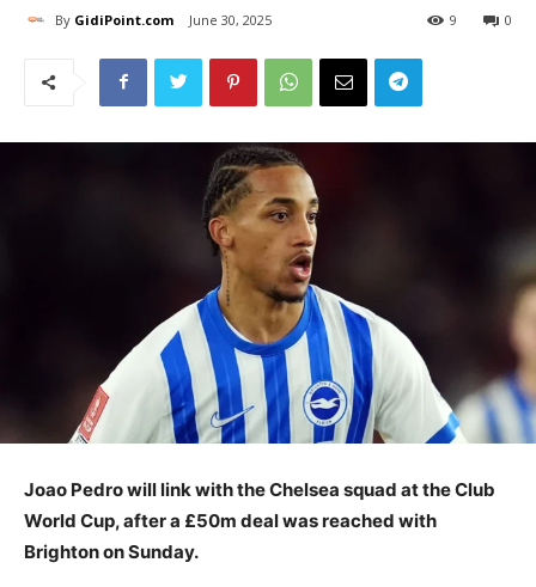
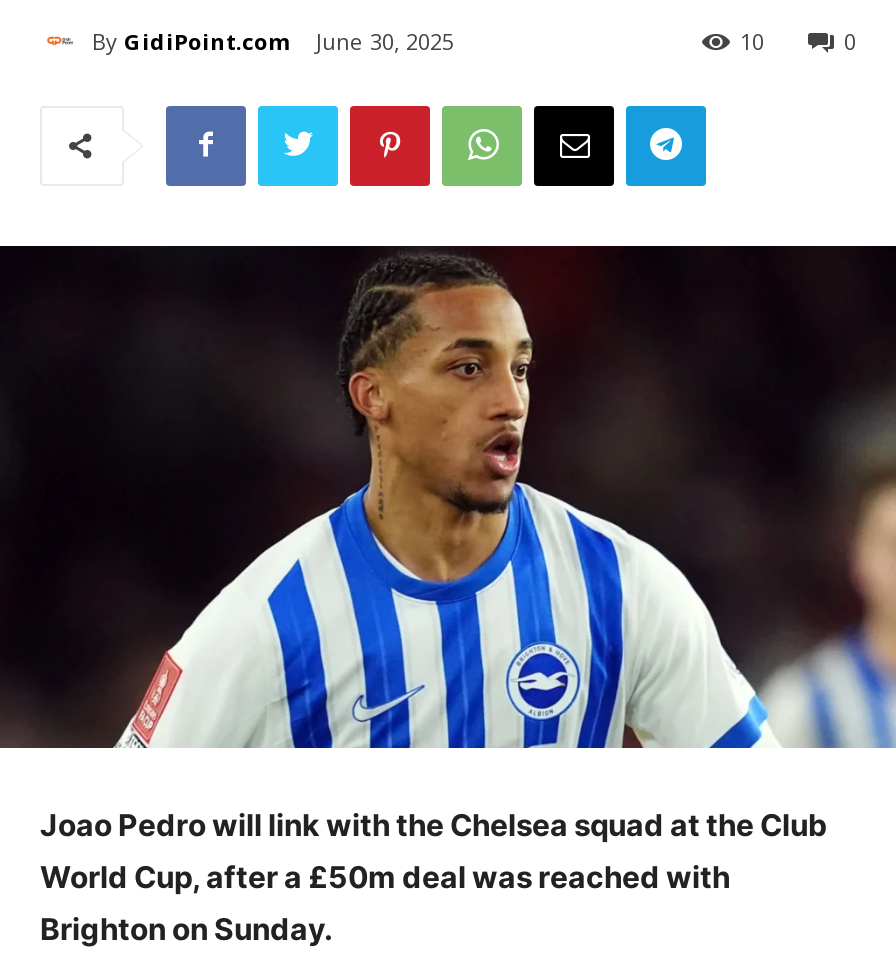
[450,11,457,29] 9 -> [740,27,764,57] 10

